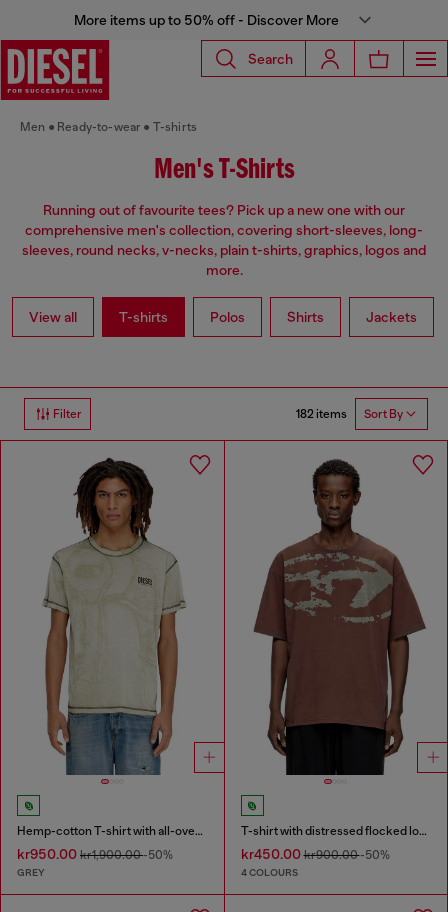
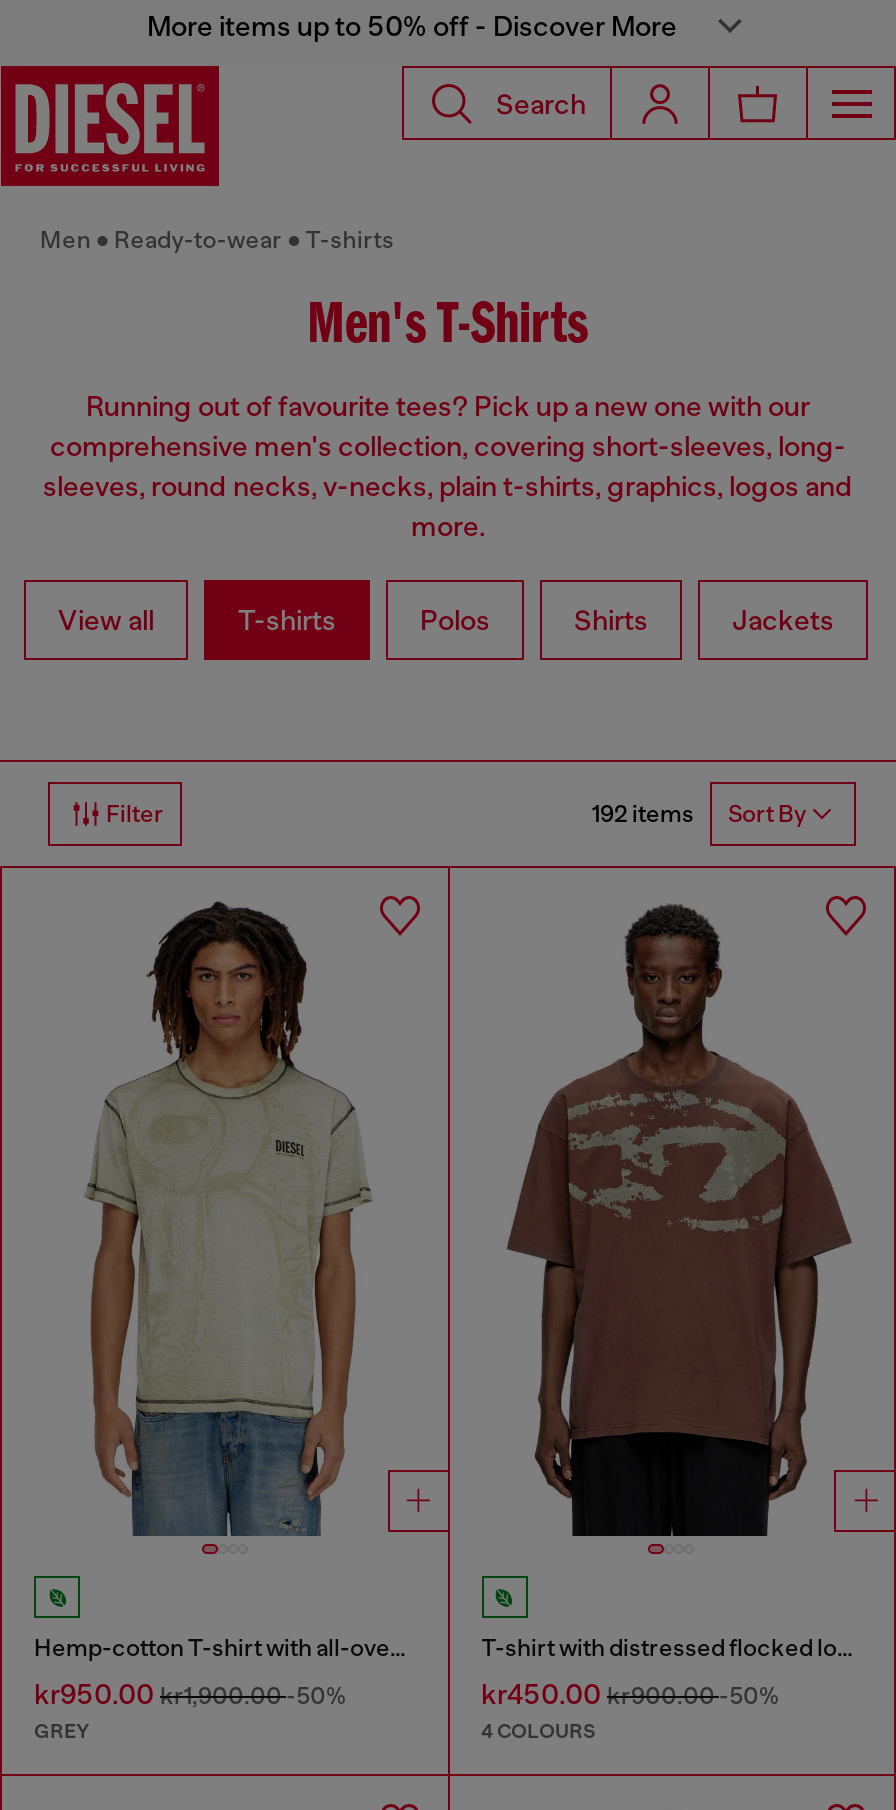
[296,407,403,421] 182 items Sort By -> [592,800,806,829] 192 items Sort By

